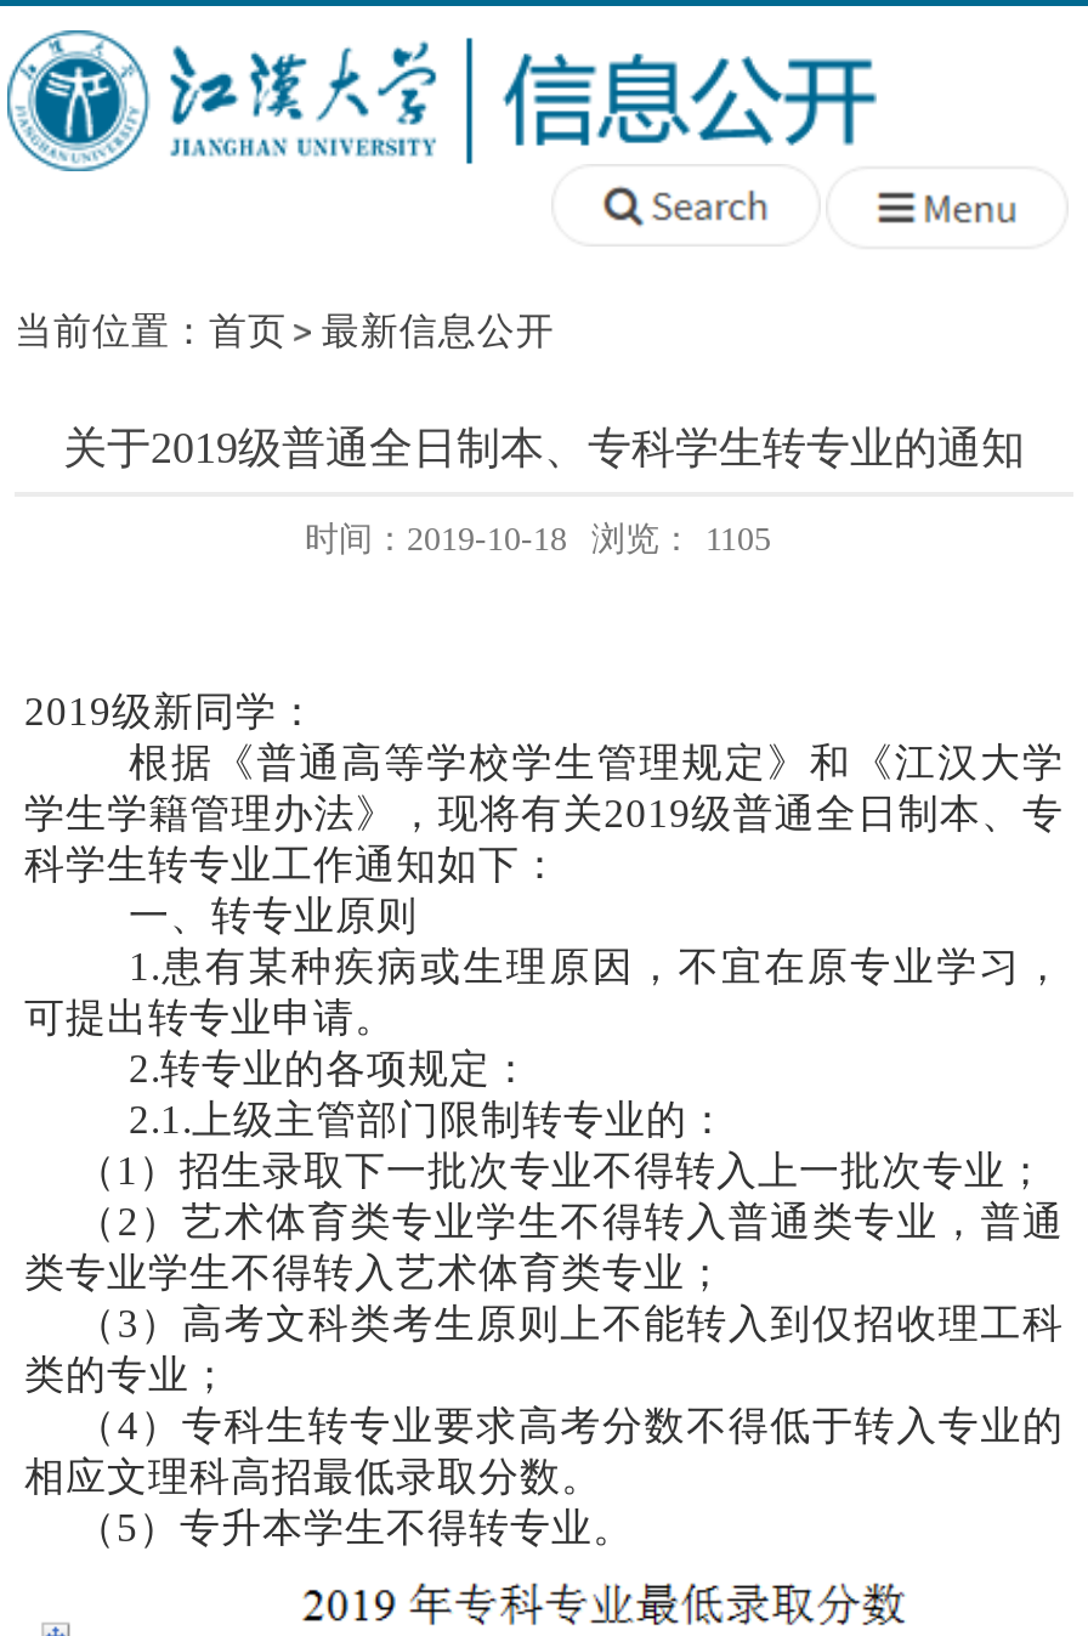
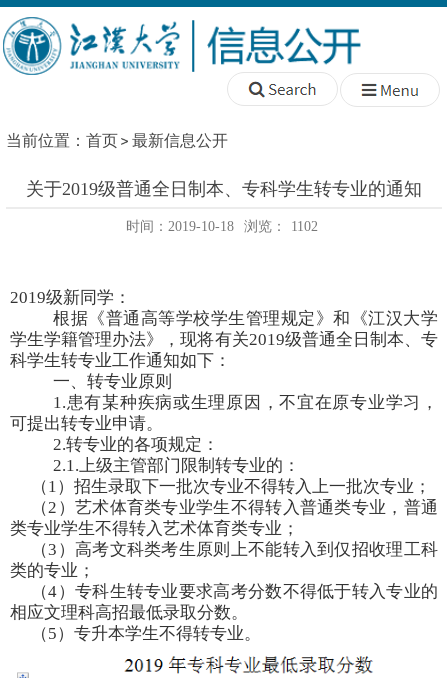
[305,522,771,558] 时间：2019-10-18 浏览： 1105 -> [125,219,317,234] 时间：2019-10-18 浏览： 1102

